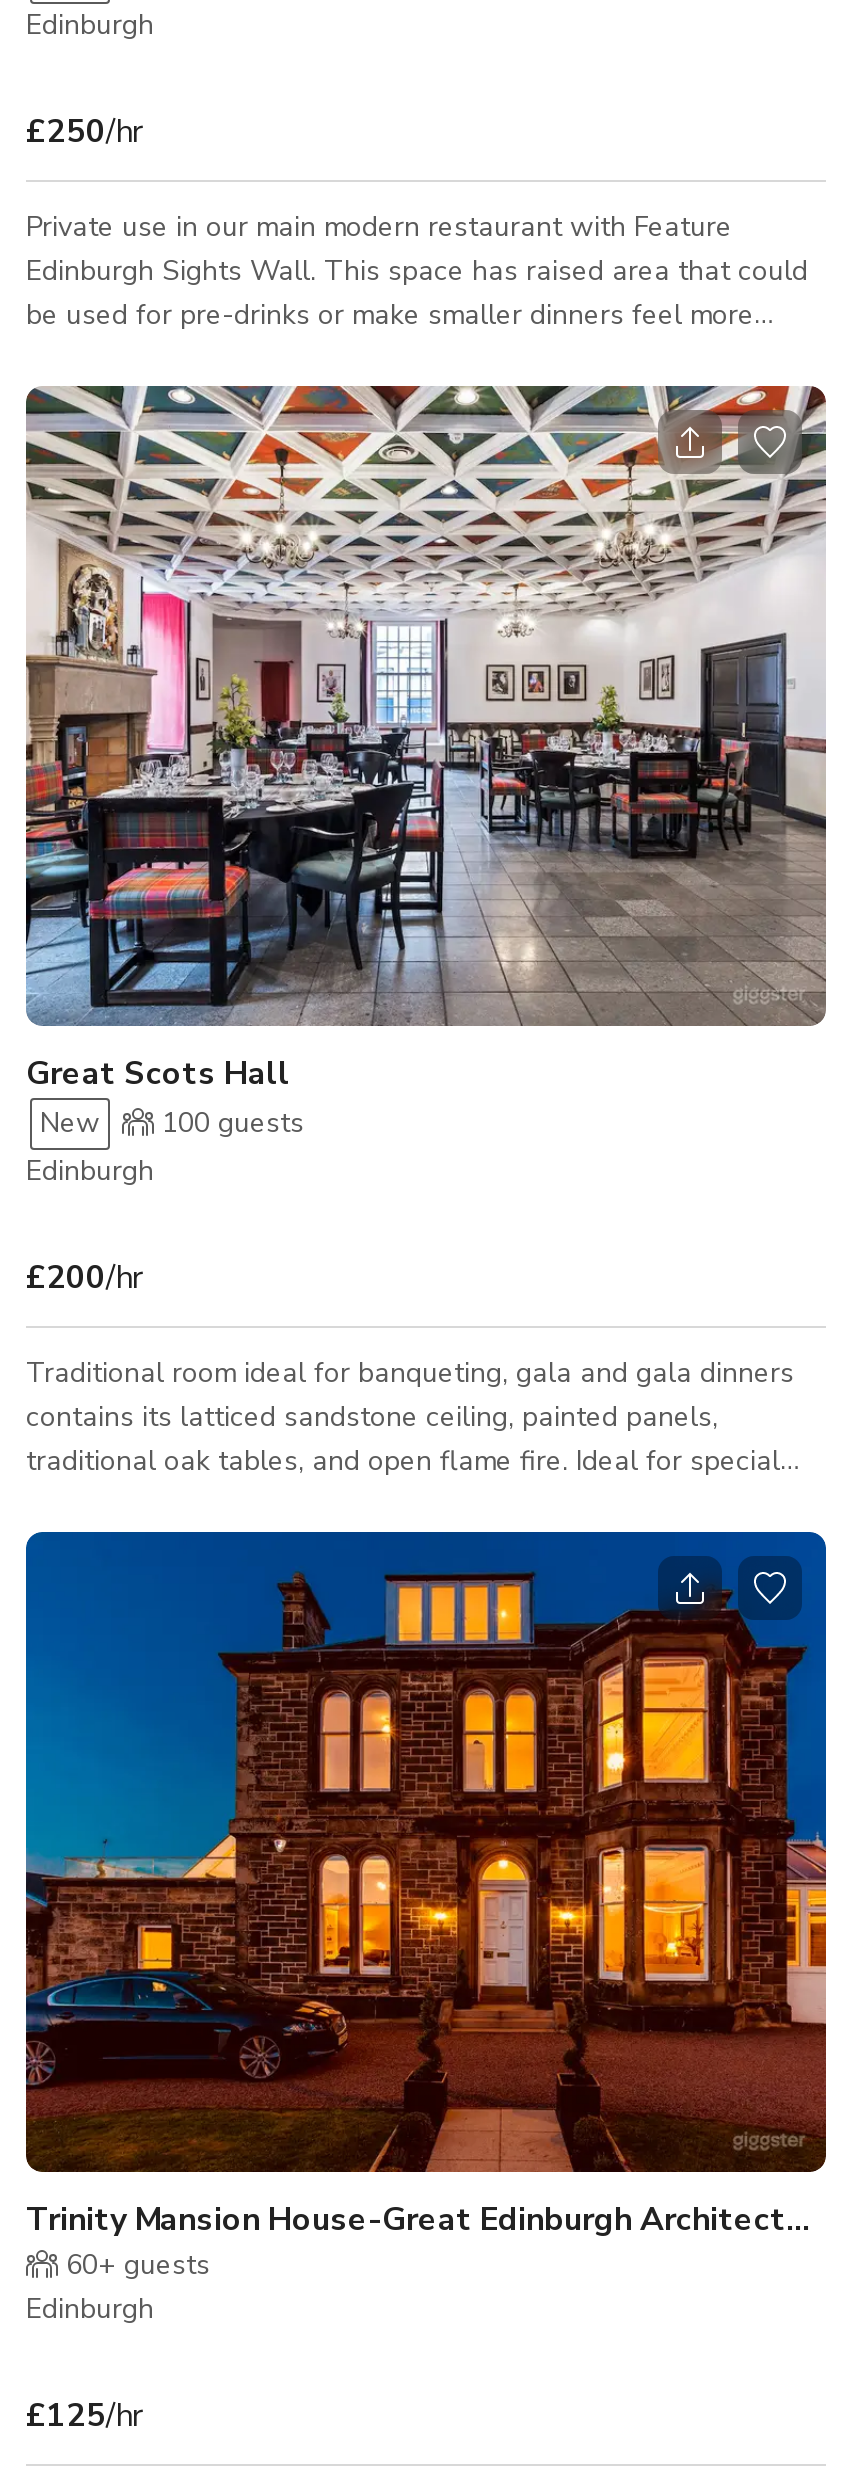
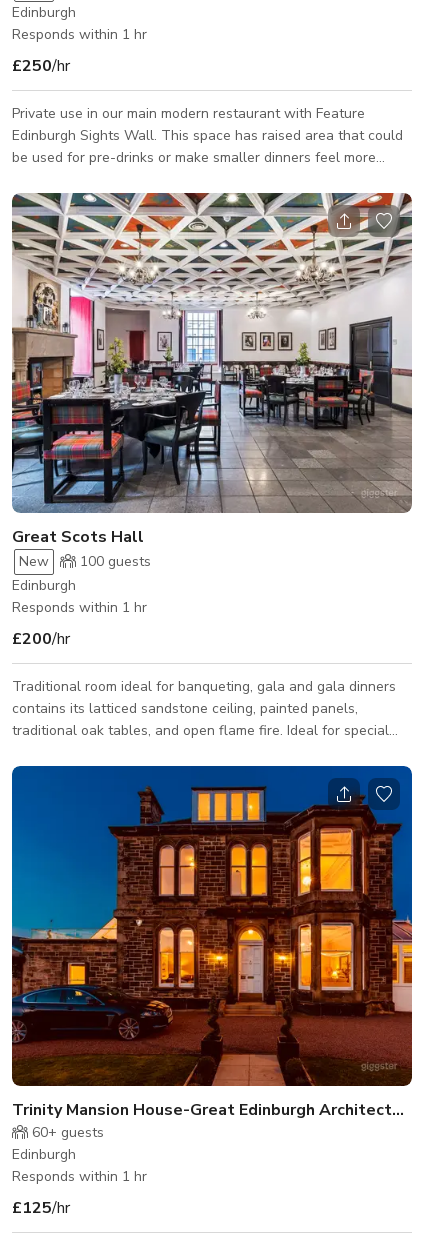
none -> [12,25,147,44] Responds within 1 hr
none -> [12,598,147,617] Responds within 1 hr
none -> [12,1167,147,1186] Responds within 1 hr

